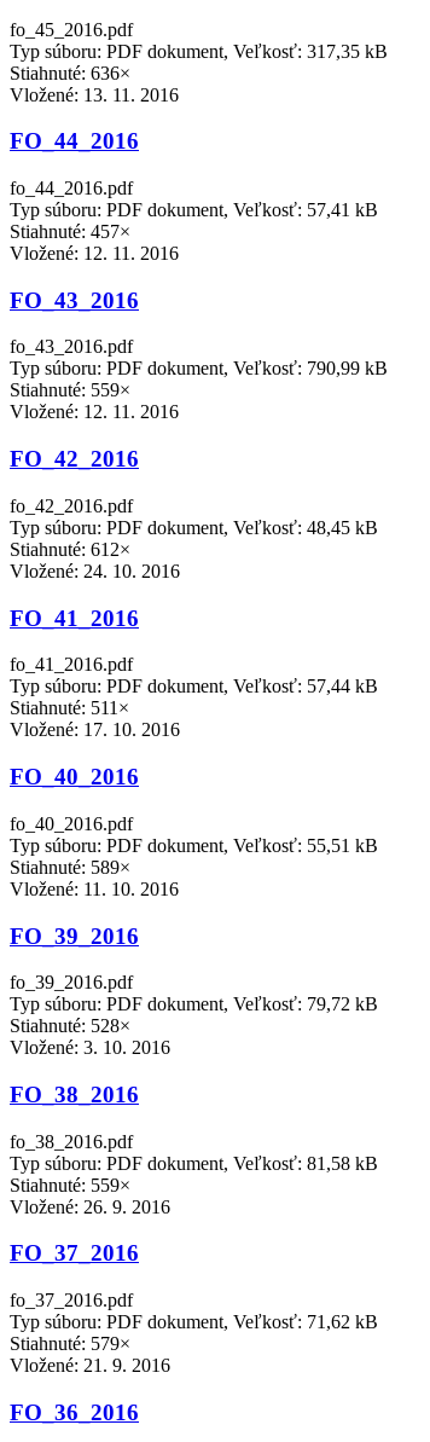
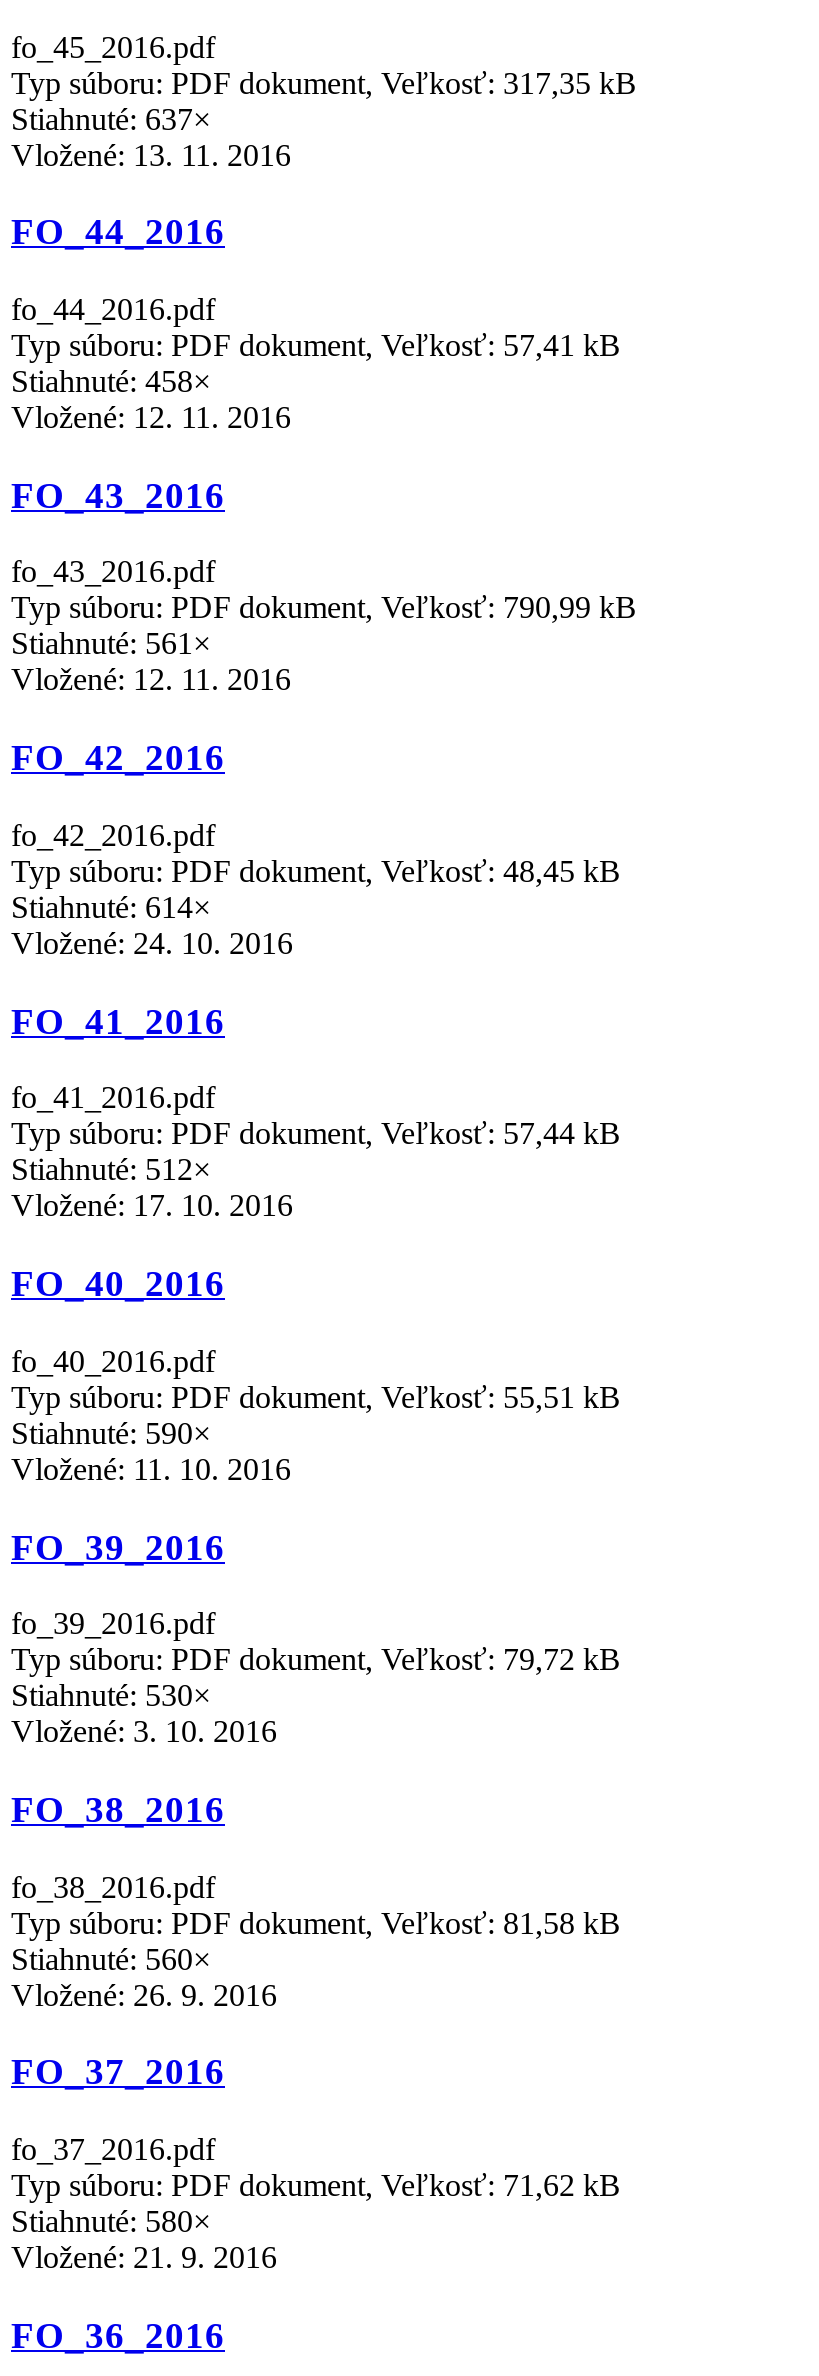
[10,62,130,83] Stiahnuté: 636× -> [11,101,211,135] Stiahnuté: 637×
[10,221,130,242] Stiahnuté: 457× -> [11,364,211,398] Stiahnuté: 458×
[10,380,130,401] Stiahnuté: 559× -> [11,627,211,661] Stiahnuté: 561×
[10,539,130,560] Stiahnuté: 612× -> [11,890,211,924] Stiahnuté: 614×
[10,698,129,718] Stiahnuté: 511× -> [11,1153,211,1187] Stiahnuté: 512×
[10,857,130,877] Stiahnuté: 589× -> [11,1416,211,1450] Stiahnuté: 590×
[10,1016,130,1036] Stiahnuté: 528× -> [11,1678,211,1712] Stiahnuté: 530×
[10,1175,130,1195] Stiahnuté: 559× -> [11,1941,211,1975] Stiahnuté: 560×
[10,1333,130,1354] Stiahnuté: 579× -> [11,2204,211,2238] Stiahnuté: 580×

